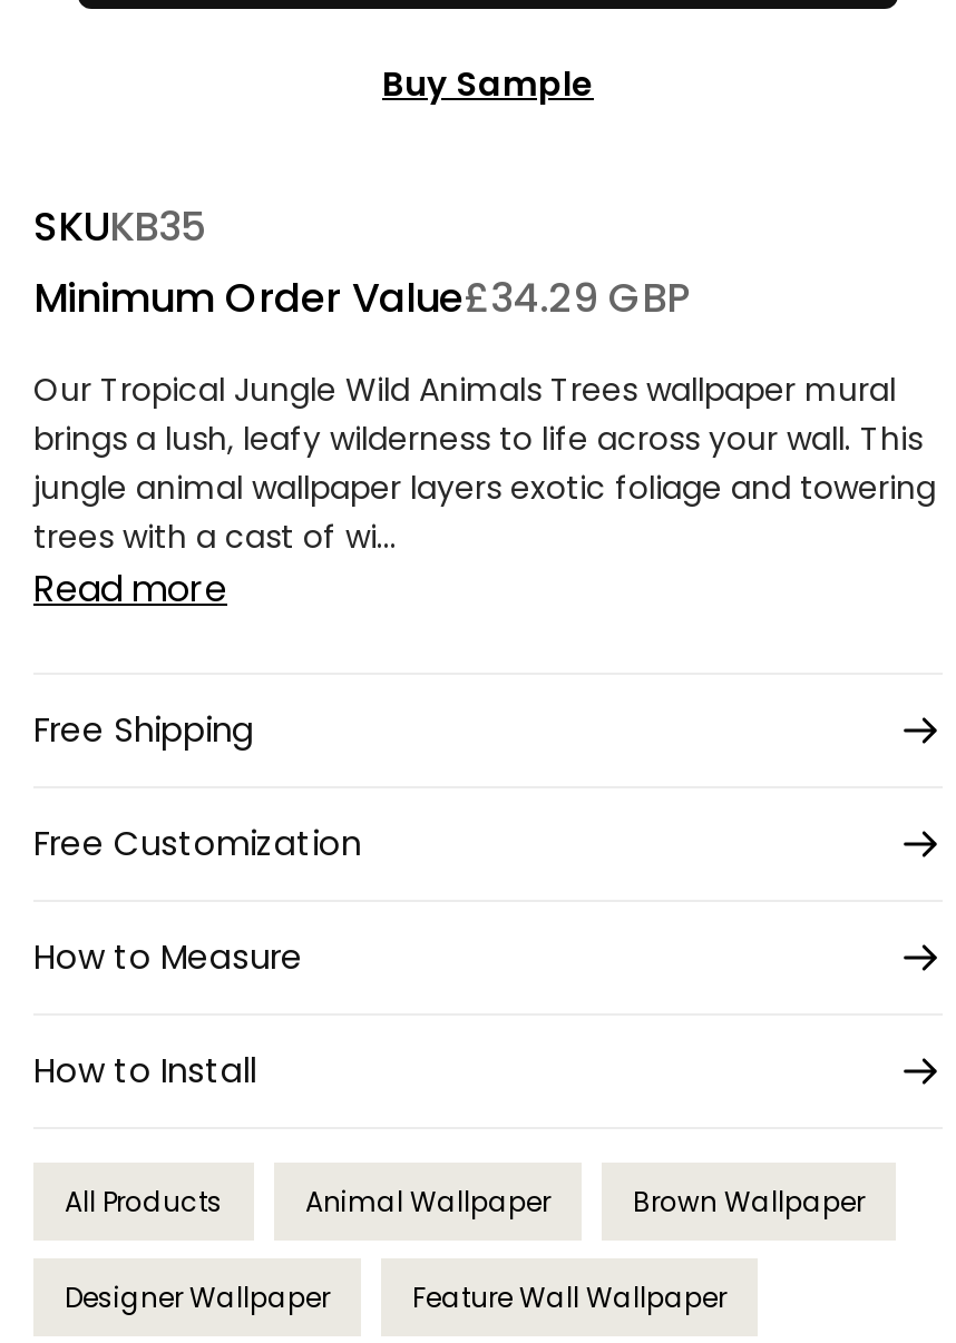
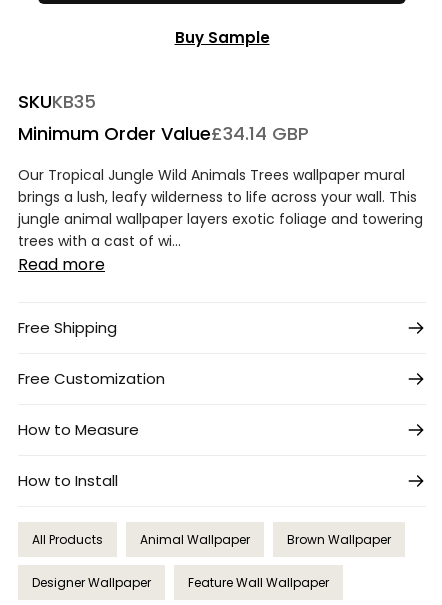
[33,270,691,326] Minimum Order Value£34.29 GBP -> [18,121,309,146] Minimum Order Value£34.14 GBP

